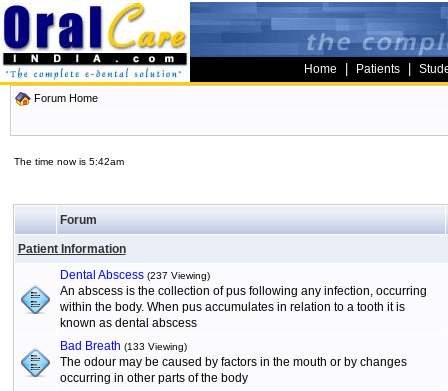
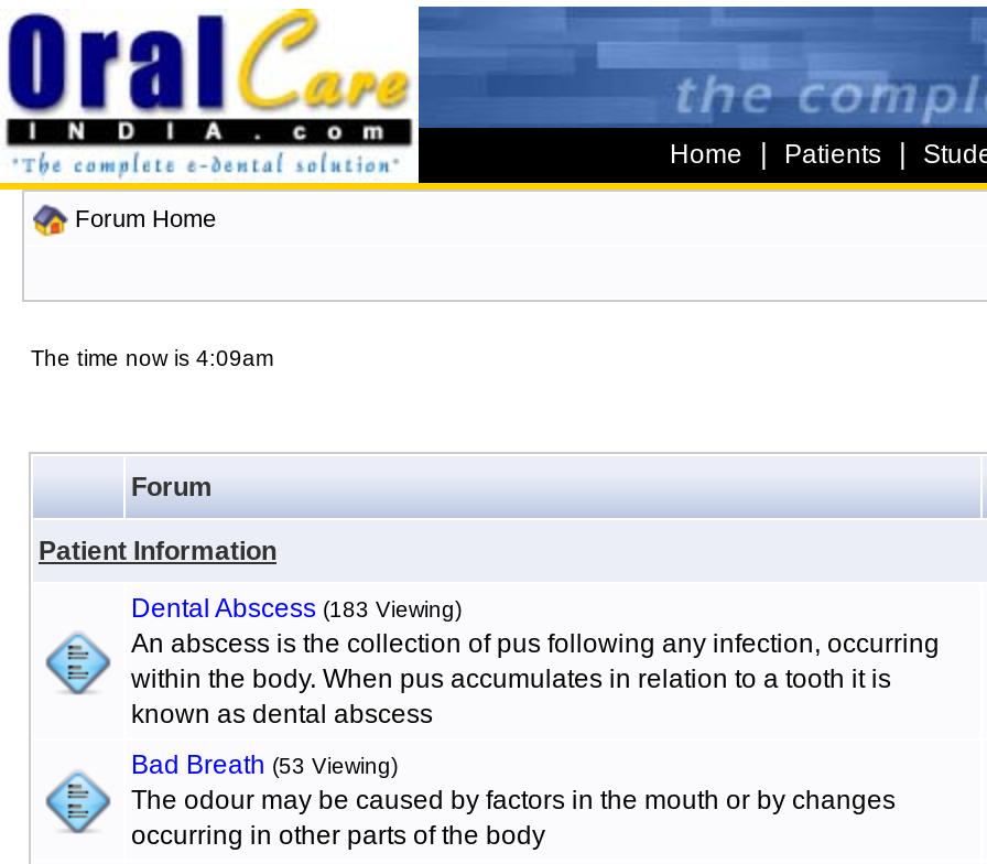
[14,156,124,167] The time now is 5:42am -> [31,346,273,370] The time now is 4:09am
[59,268,209,282] Dental Abscess (237 Viewing) -> [131,593,462,624] Dental Abscess (183 Viewing)
[59,339,186,353] Bad Breath (133 Viewing) -> [131,749,398,780] Bad Breath (53 Viewing)

